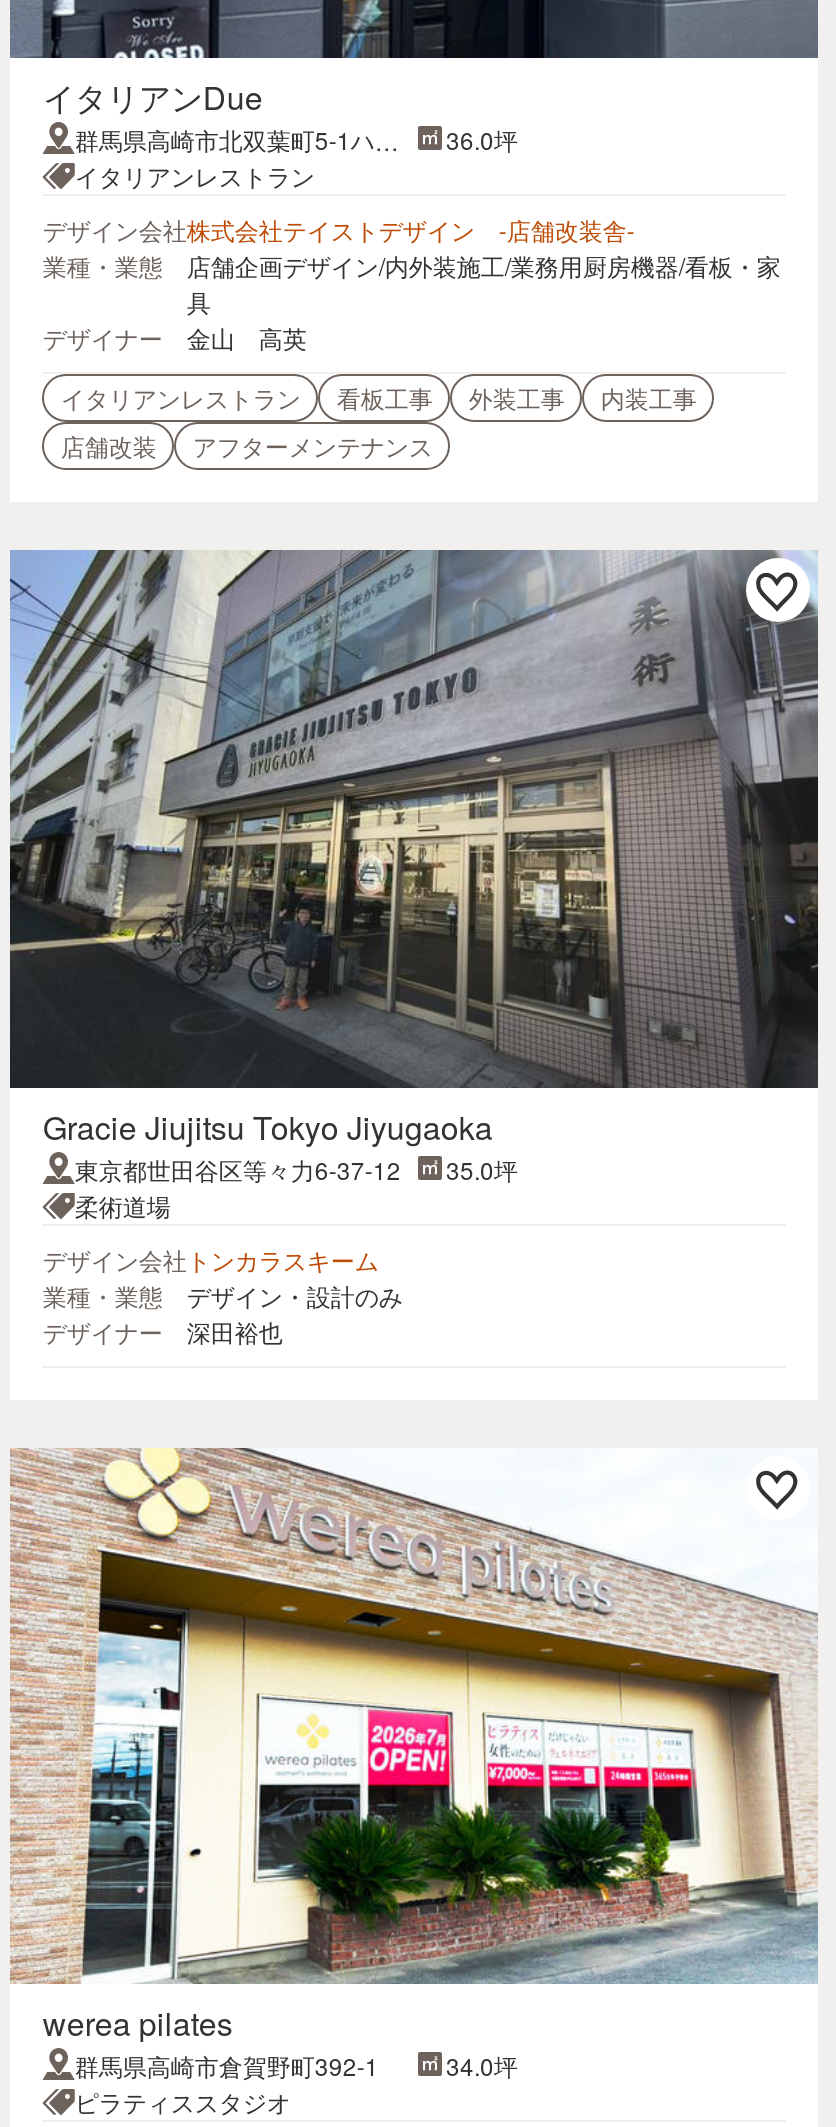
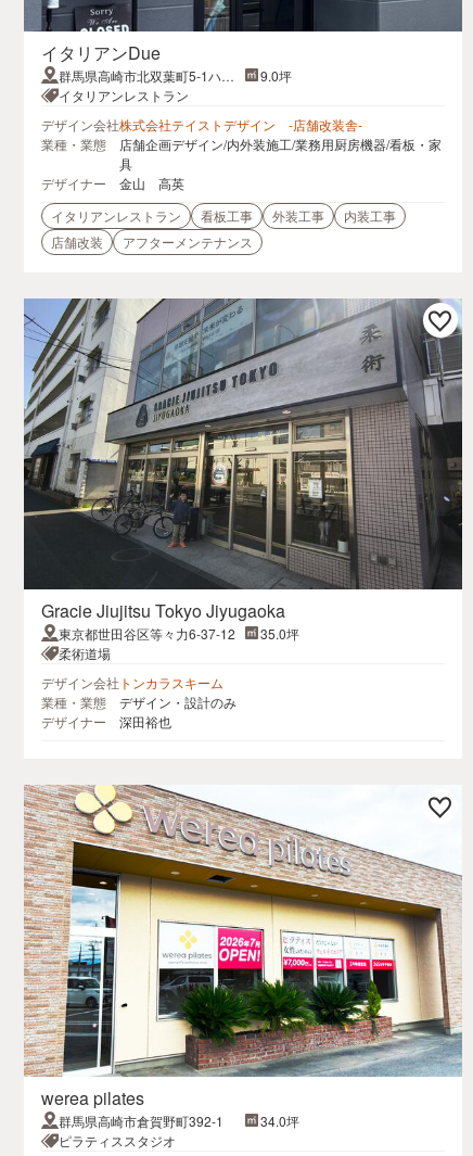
[446,123,518,157] 36.0坪 -> [260,67,292,85] 9.0坪

